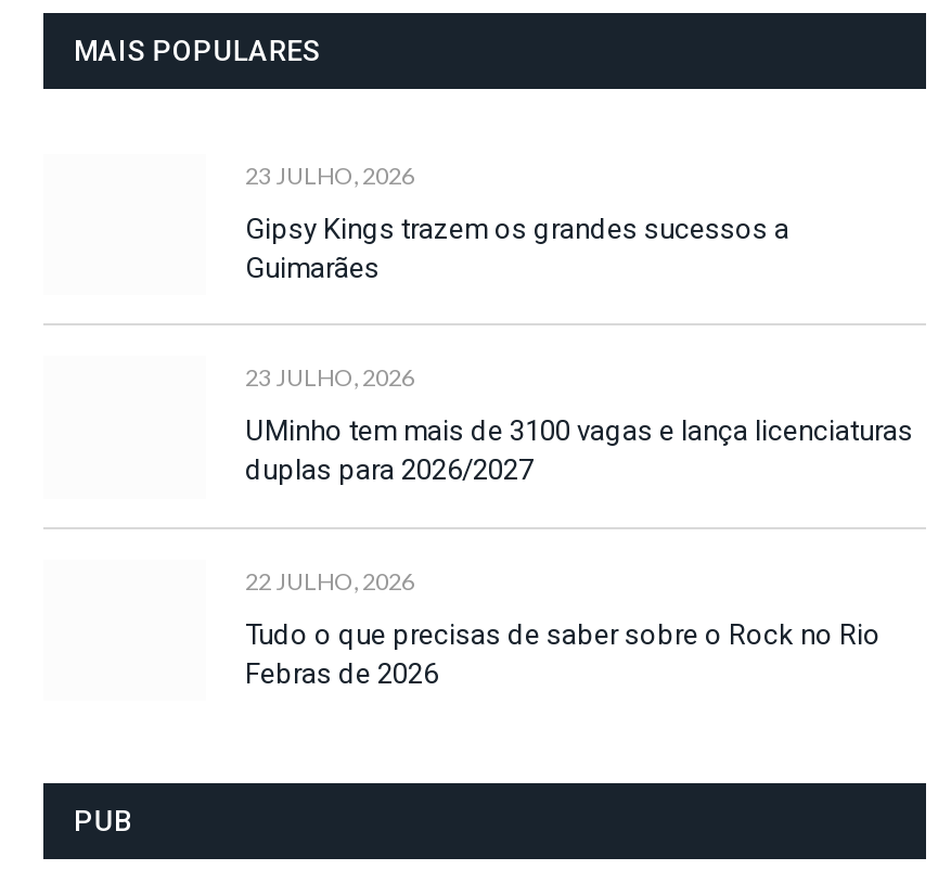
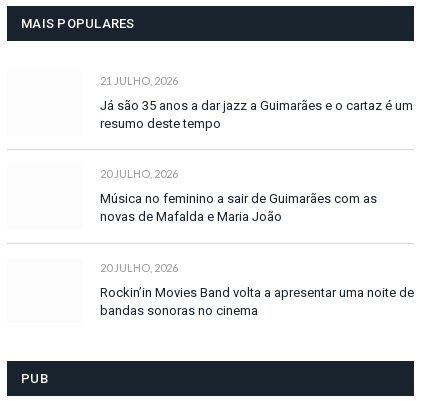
[245,161,414,189] 23 JULHO, 2026 -> [100,74,178,87] 21 JULHO, 2026
[245,213,789,284] Gipsy Kings trazem os grandes sucessos a | Guimarães -> [100,98,413,131] Já são 35 anos a dar jazz a Guimarães e o cartaz é um | resumo deste tempo
[245,363,414,391] 23 JULHO, 2026 -> [100,167,178,180] 20 JULHO, 2026
[245,415,913,487] UMinho tem mais de 3100 vagas e lança licenciaturas | duplas para 2026/2027 -> [100,191,377,224] Música no feminino a sair de Guimarães com as | novas de Mafalda e Maria João
[245,565,414,593] 22 JULHO, 2026 -> [100,260,178,273] 20 JULHO, 2026
[245,617,881,689] Tudo o que precisas de saber sobre o Rock no Rio | Febras de 2026 -> [100,284,414,317] Rockin’in Movies Band volta a apresentar uma noite de | bandas sonoras no cinema

